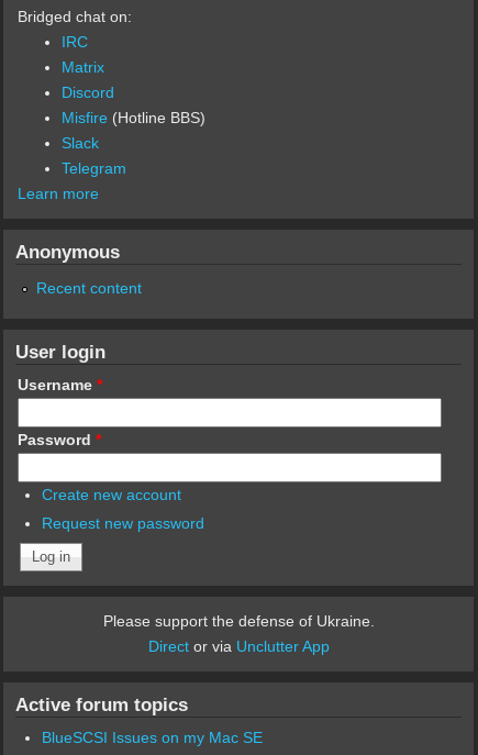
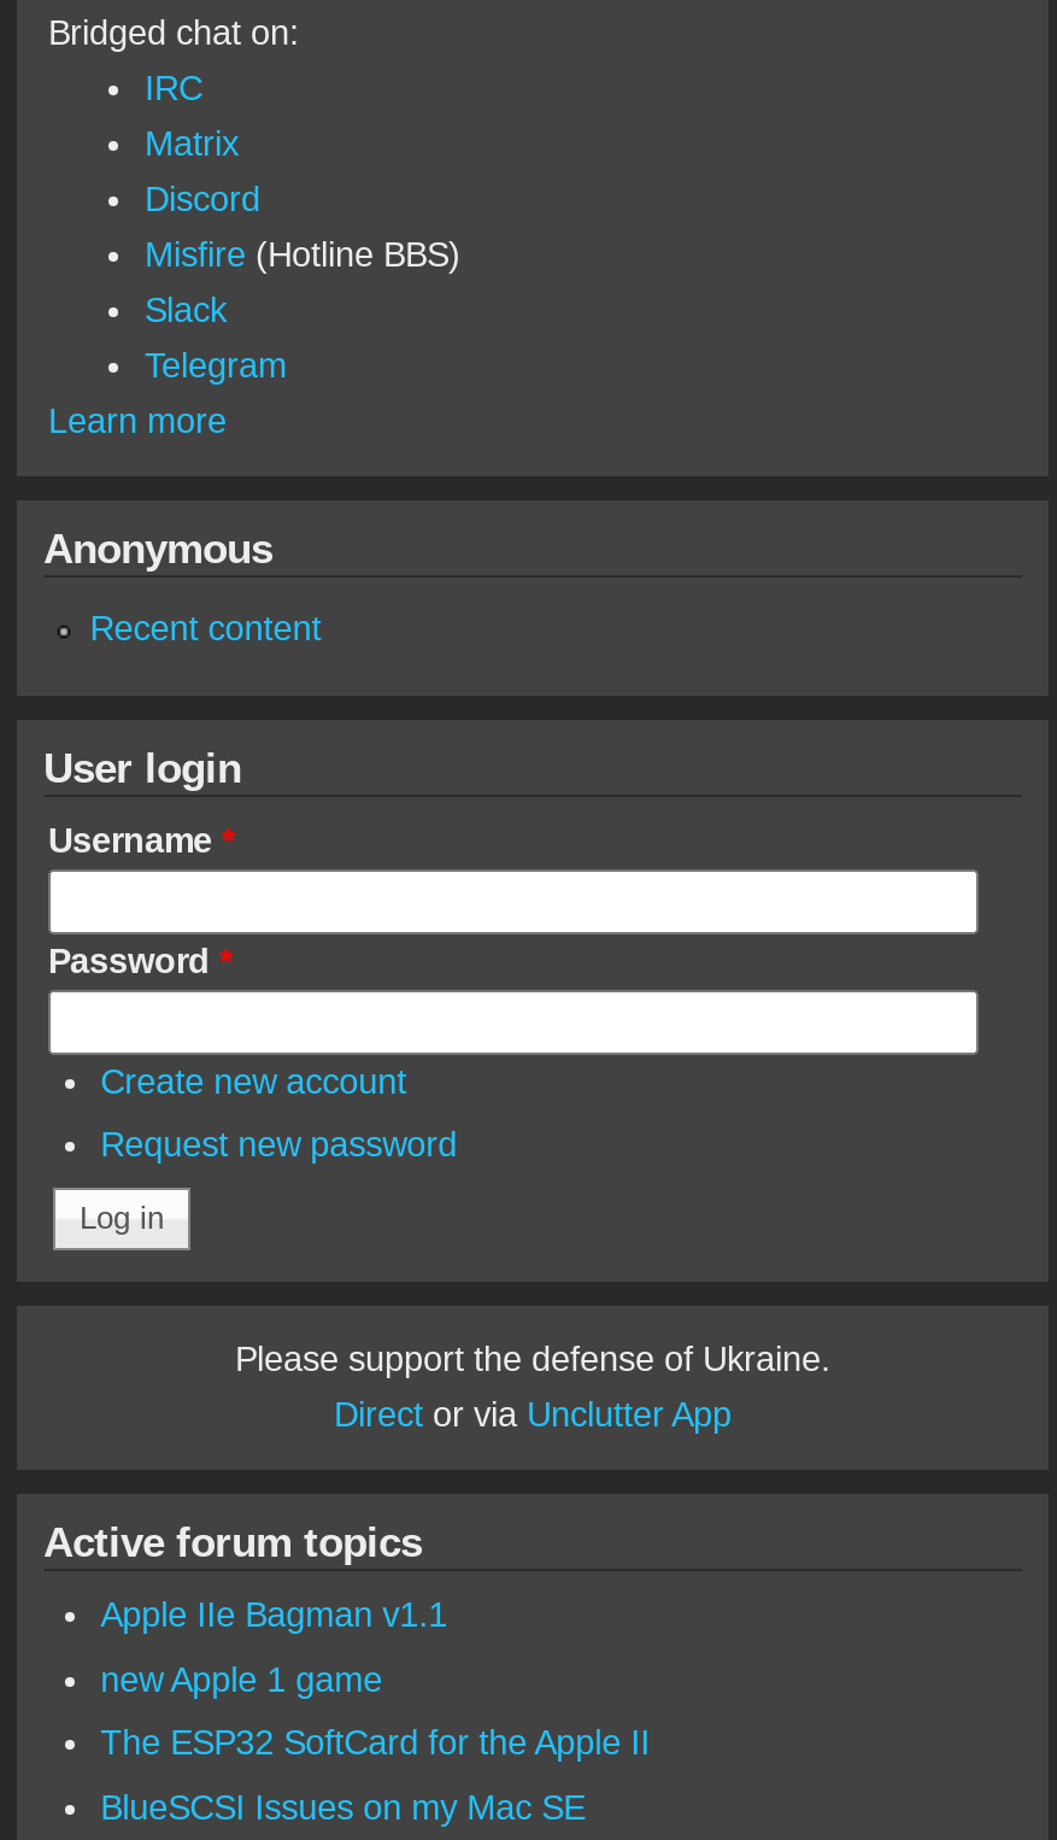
none -> [100,1595,650,1762] Apple IIe Bagman v1.1 | new Apple 1 game | The ESP32 SoftCard for the Apple II

